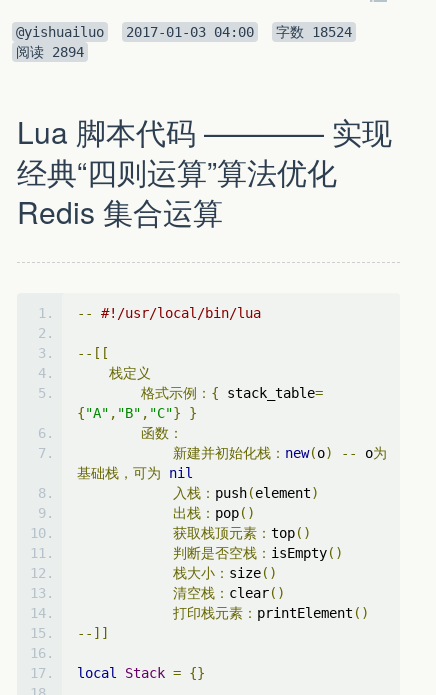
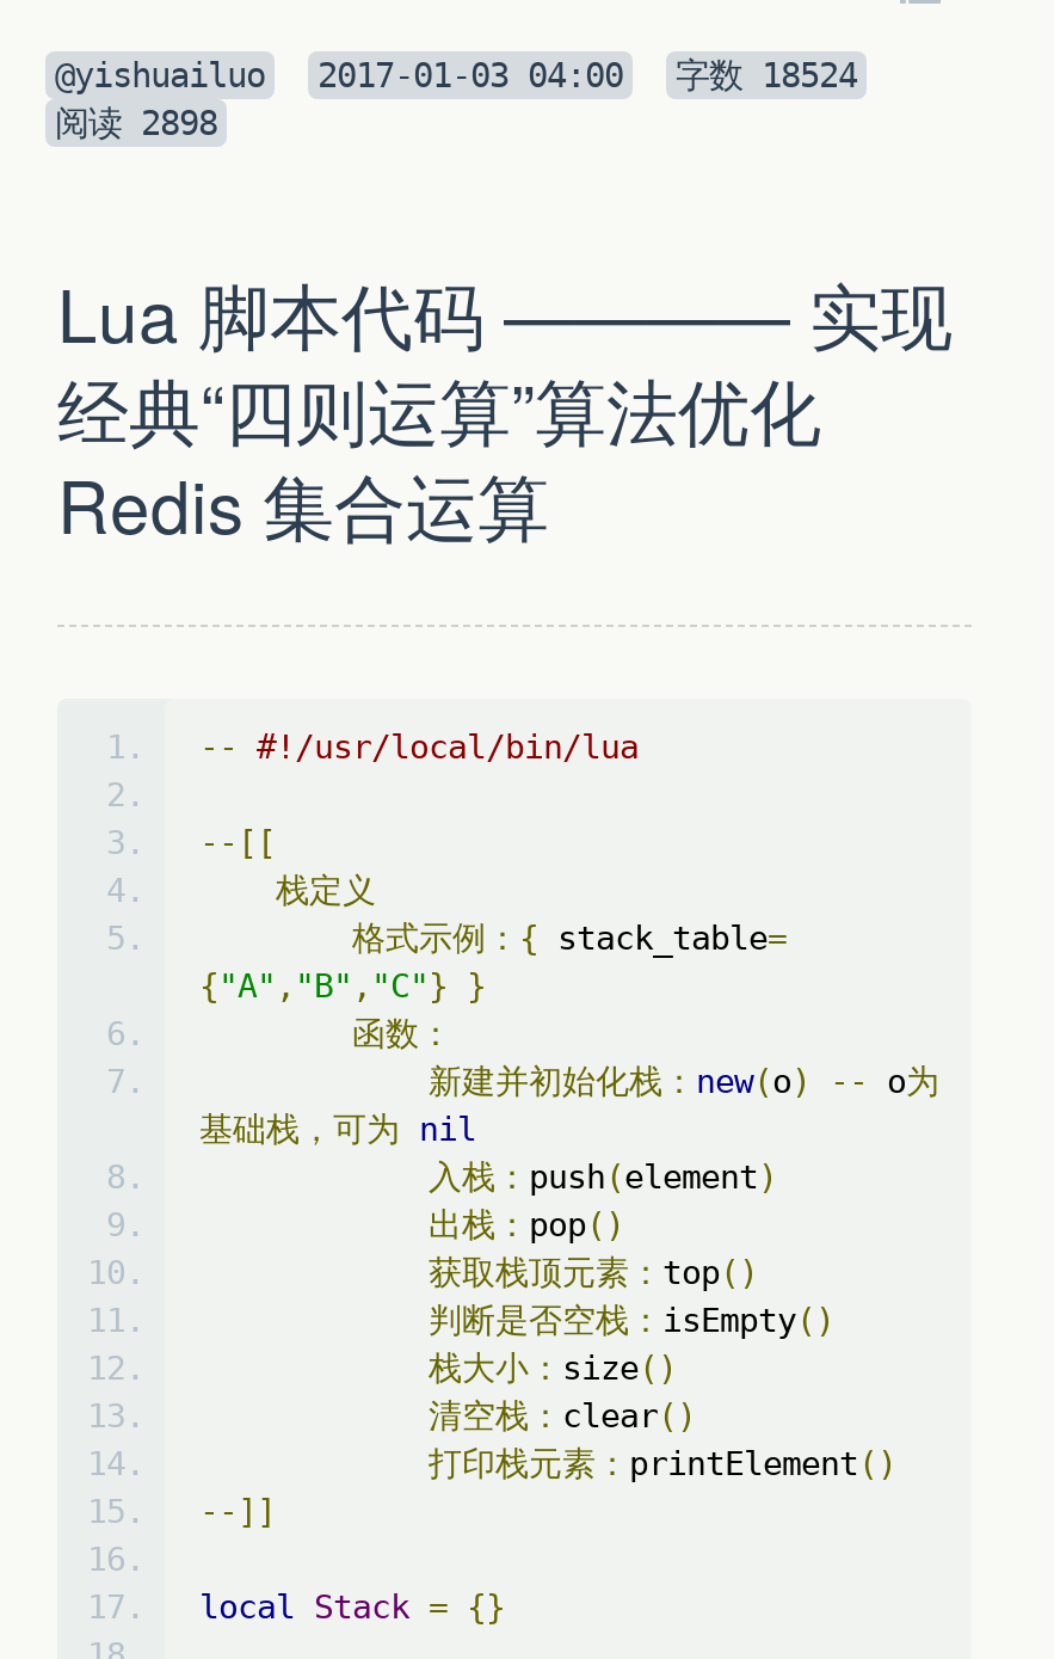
[16,44,84,60] 阅读2894 -> [55,104,217,142] 阅读2898

